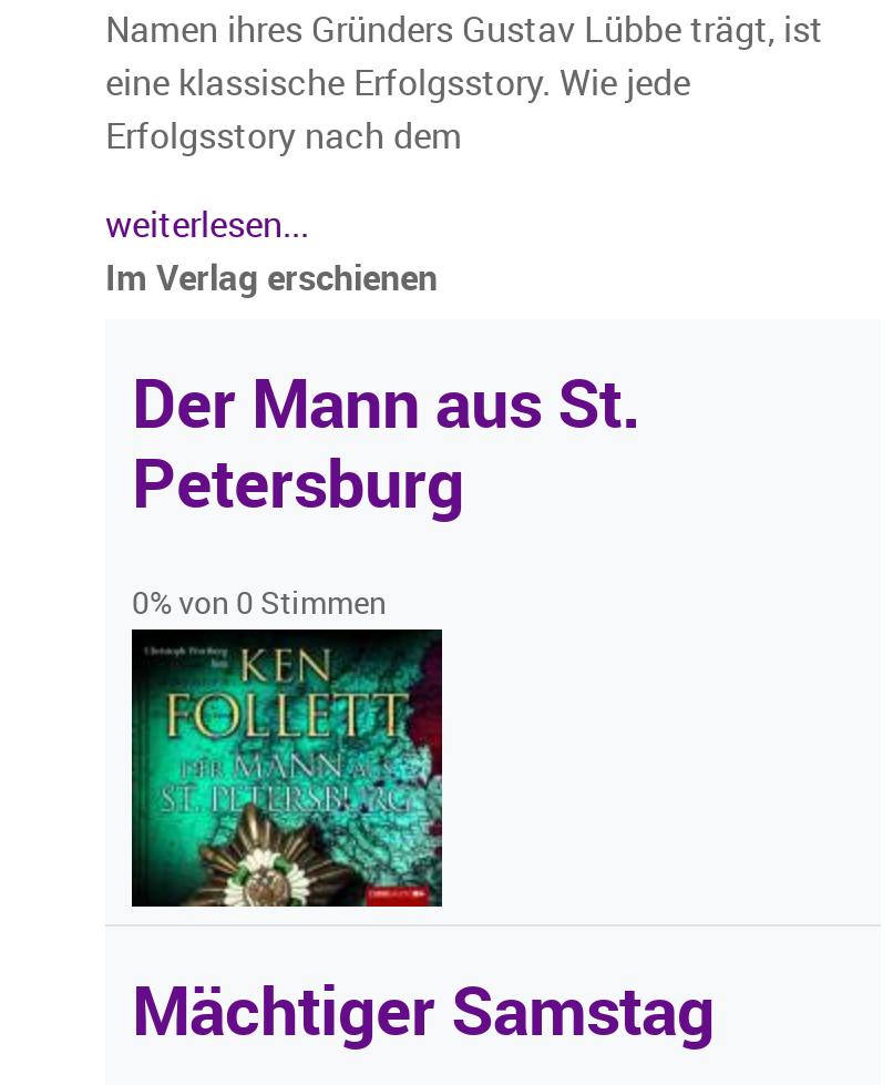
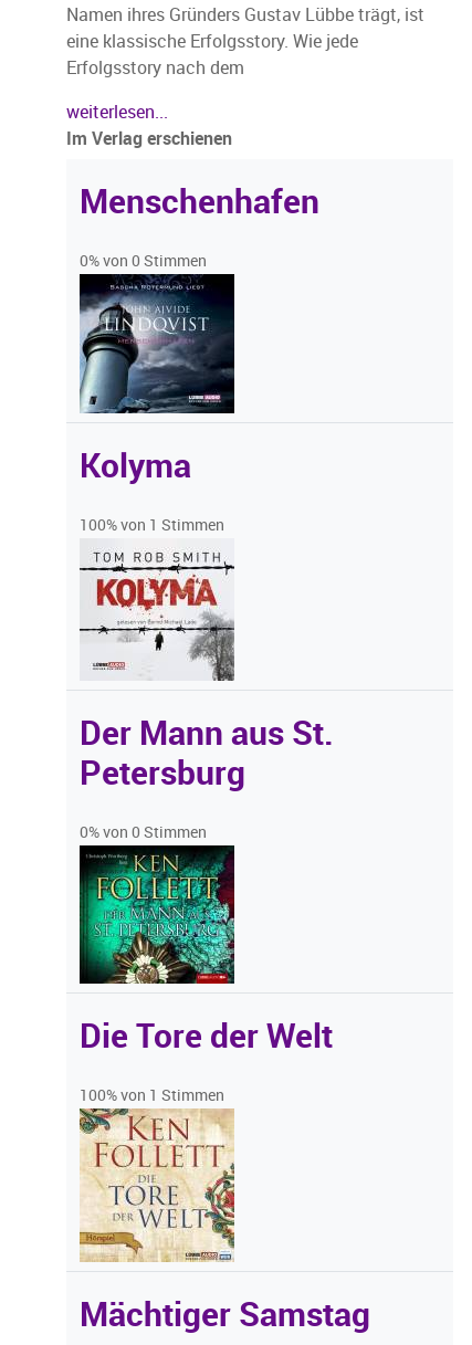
none -> [78,273,235,535] [image] | Kolyma | 100% von 1 Stimmen
none -> [78,550,235,682] [image]
none -> [80,181,319,271] Menschenhafen | 0% von 0 Stimmen
none -> [78,1114,235,1262] [image]
none -> [80,1016,333,1105] Die Tore der Welt | 100% von 1 Stimmen

